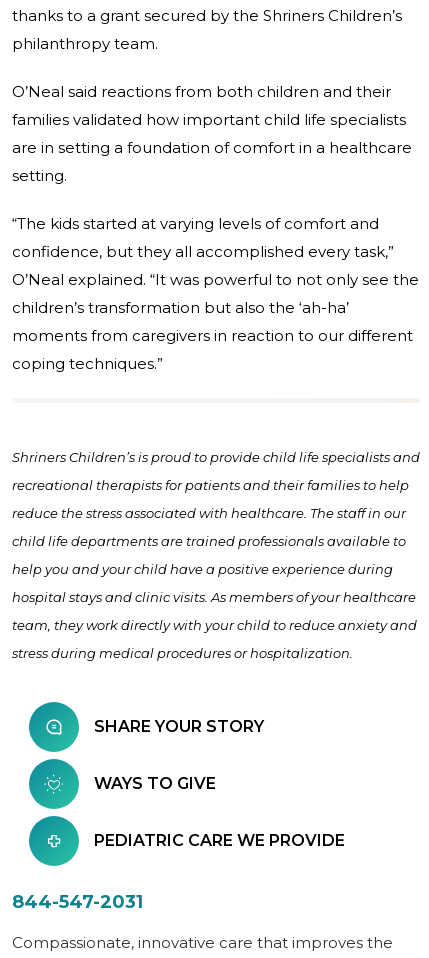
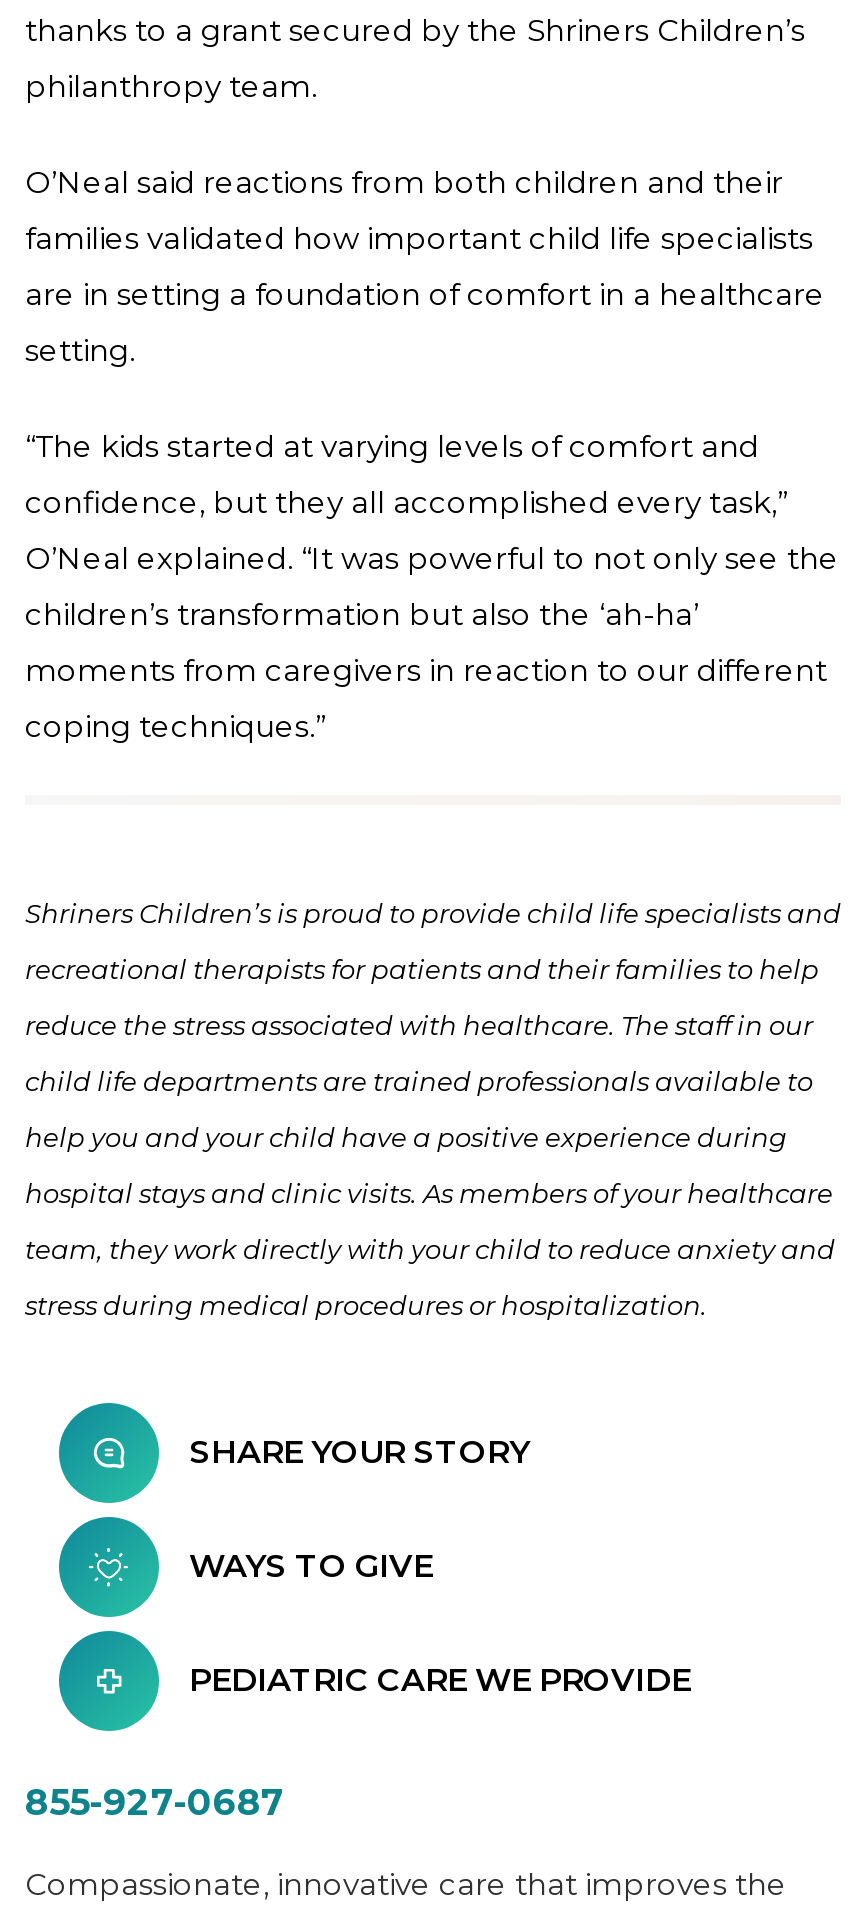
[12,891,143,913] 844-547-2031 -> [25,1782,285,1826] 855-927-0687

